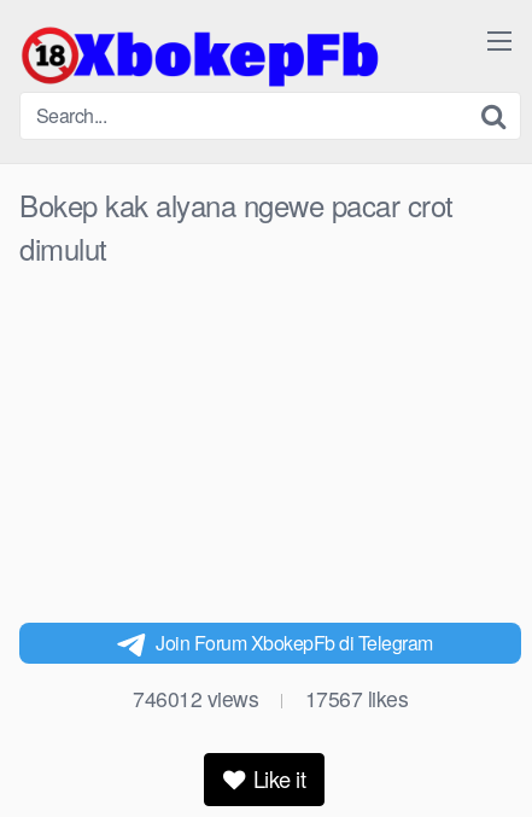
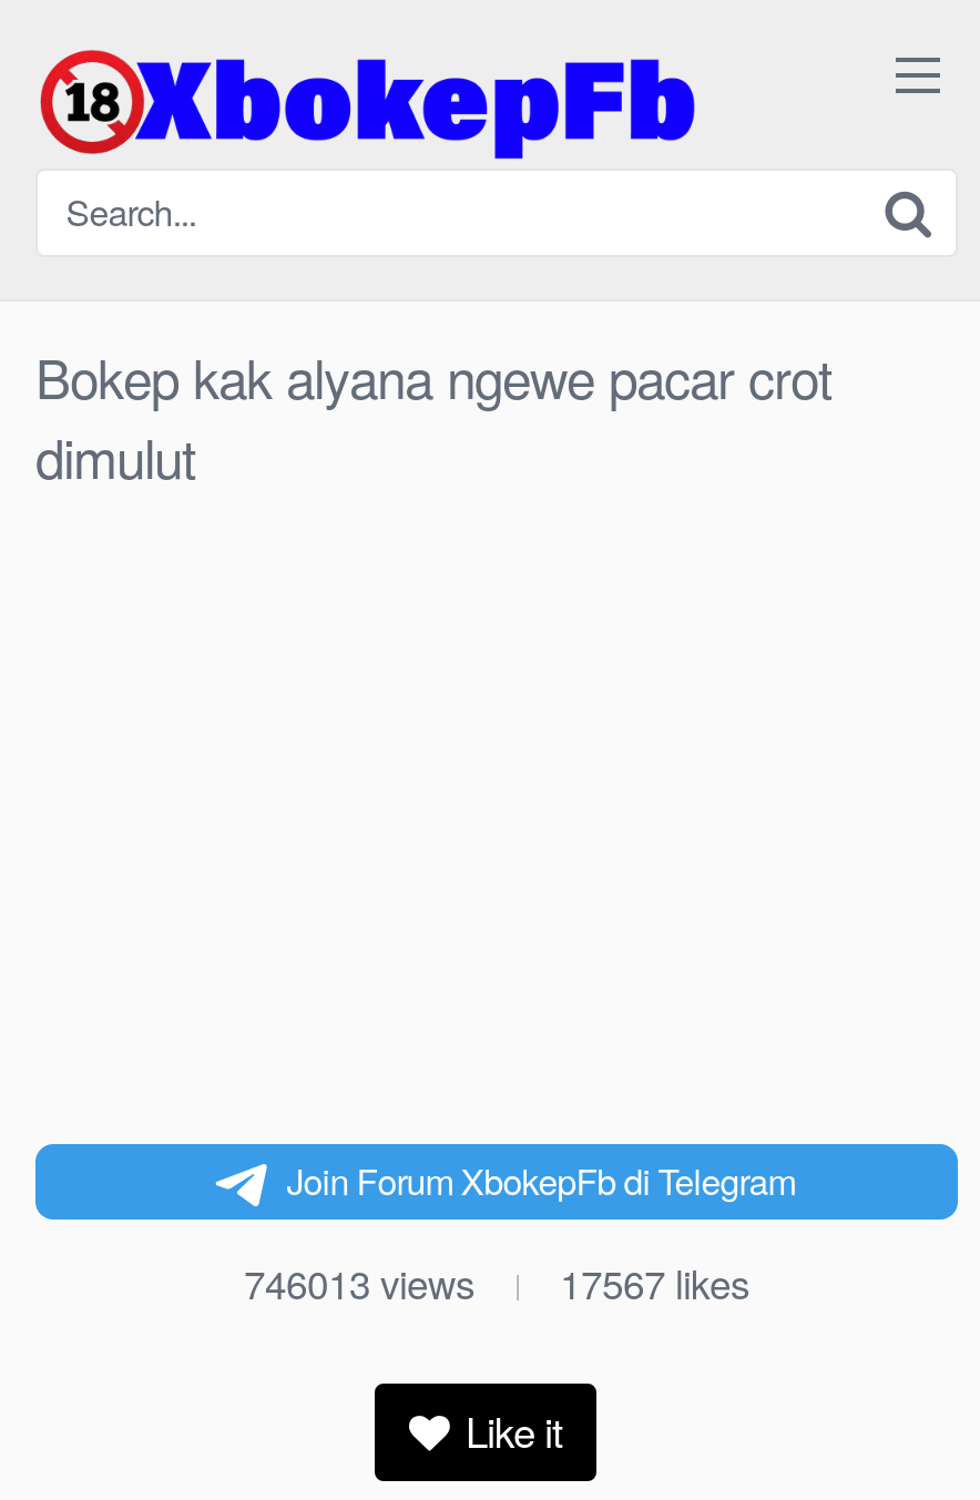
[133,683,258,713] 746012 views -> [244,1255,474,1310] 746013 views

